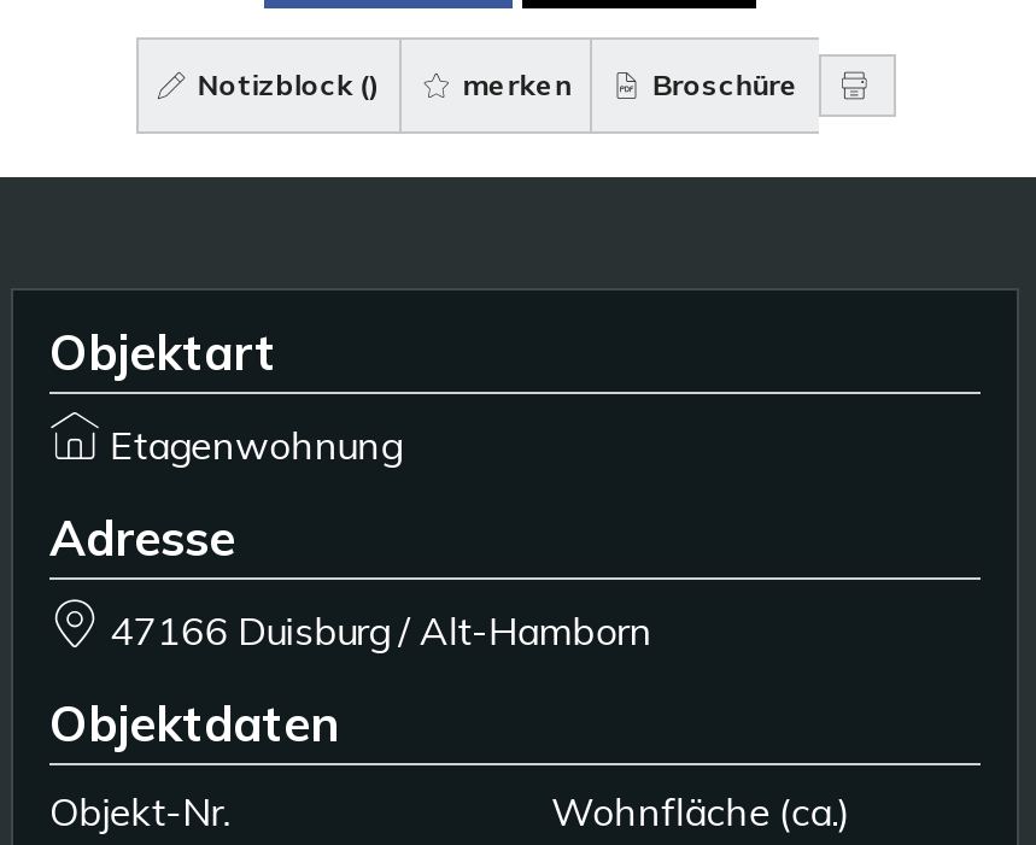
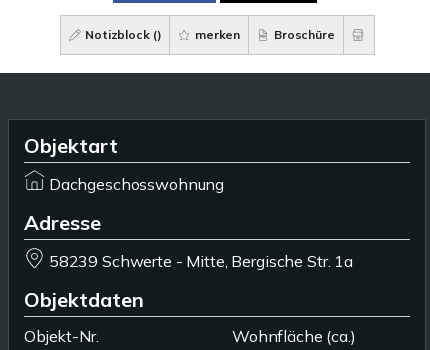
[110,421,402,469] Etagenwohnung -> [49,174,224,194] Dachgeschosswohnung
[110,606,652,655] 47166 Duisburg / Alt-Hamborn -> [49,251,353,271] 58239 Schwerte - Mitte, Bergische Str. 1a

